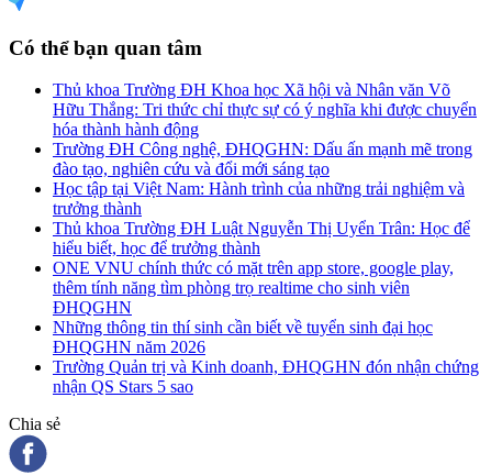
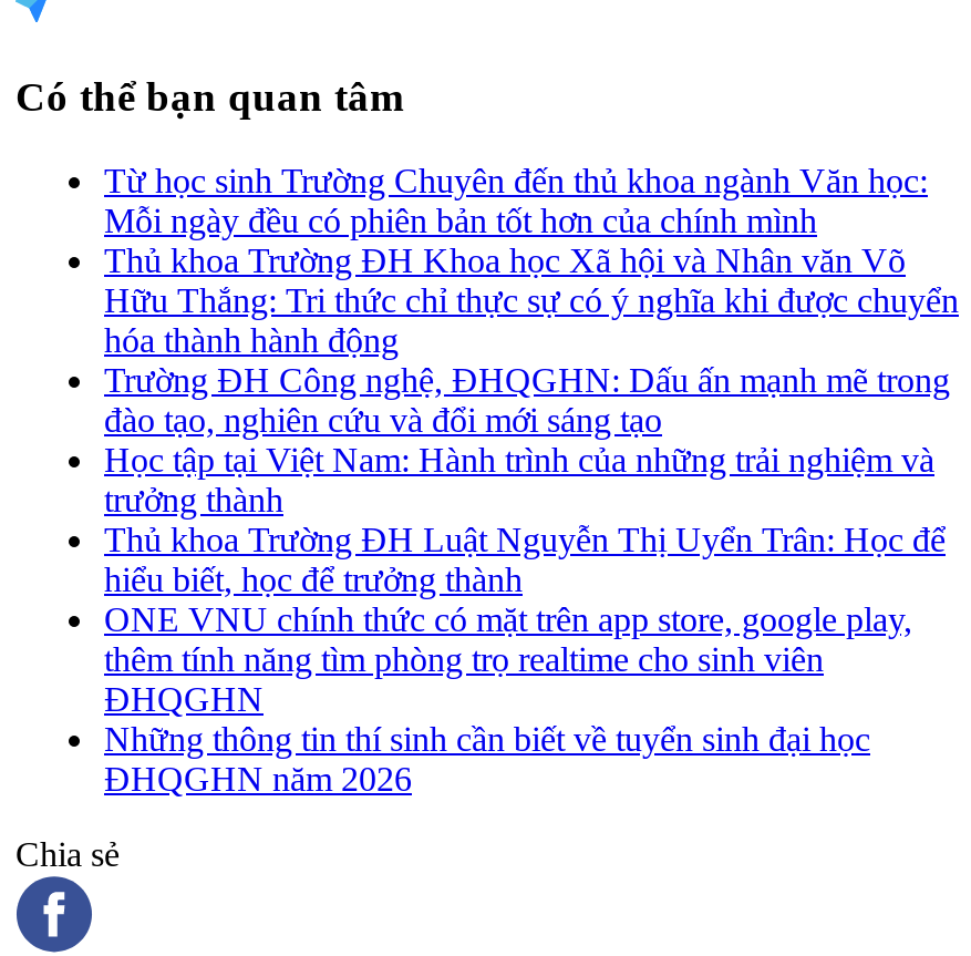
none -> [104,162,928,240] Từ học sinh Trường Chuyên đến thủ khoa ngành Văn học: | Mỗi ngày đều có phiên bản tốt hơn của chính mình
moved [53,80,477,356] -> [104,242,959,798]: Thủ khoa Trường ĐH Khoa học Xã hội và Nhân văn Võ | Hữu Thắng: Tri thức chỉ thực sự có ý nghĩa khi được chuyển | hóa thành hành động | ... | Những thông tin thí sinh cần biết về tuyển sinh đại học | ĐHQGHN năm 2026
[53,358,479,396] Trường Quản trị và Kinh doanh, ĐHQGHN đón nhận chứng | nhận QS Stars 5 sao -> none

